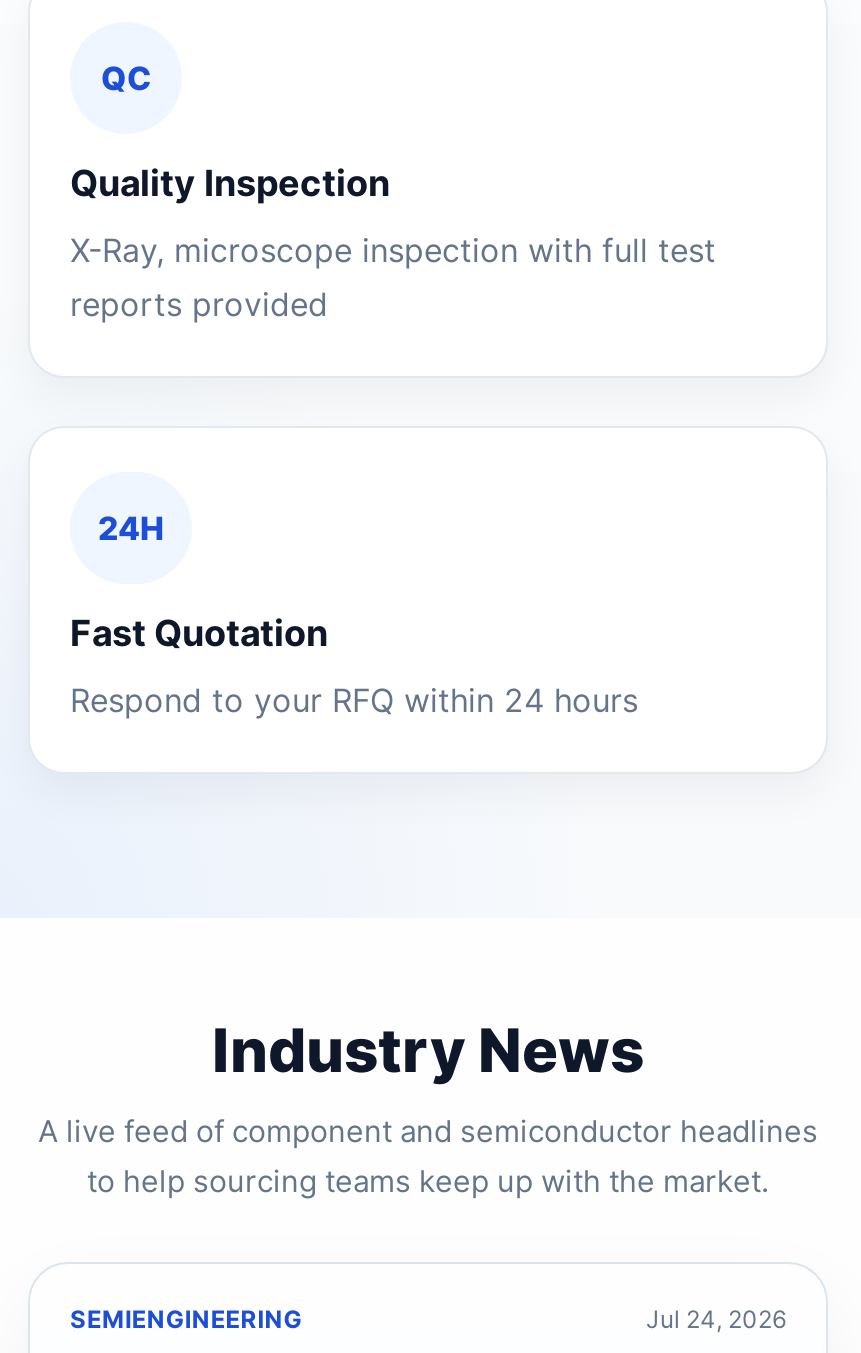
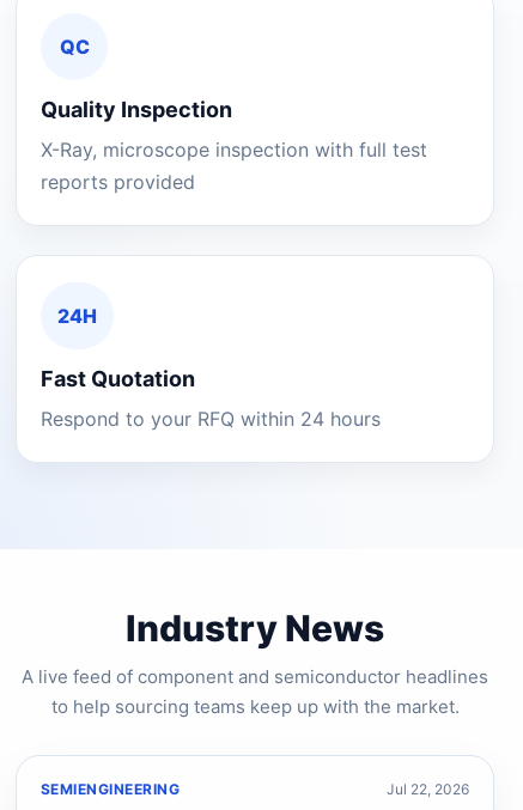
[646,1304,786,1334] Jul 24, 2026 -> [387,780,469,798] Jul 22, 2026

